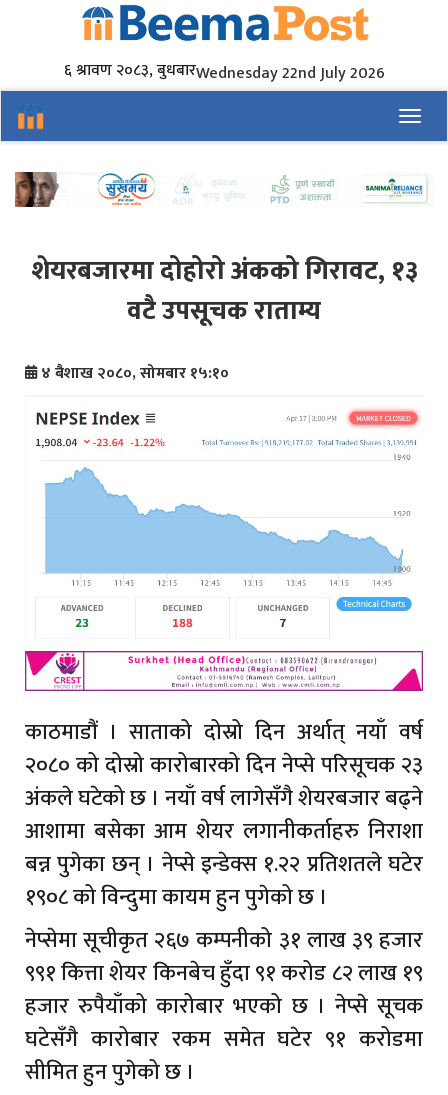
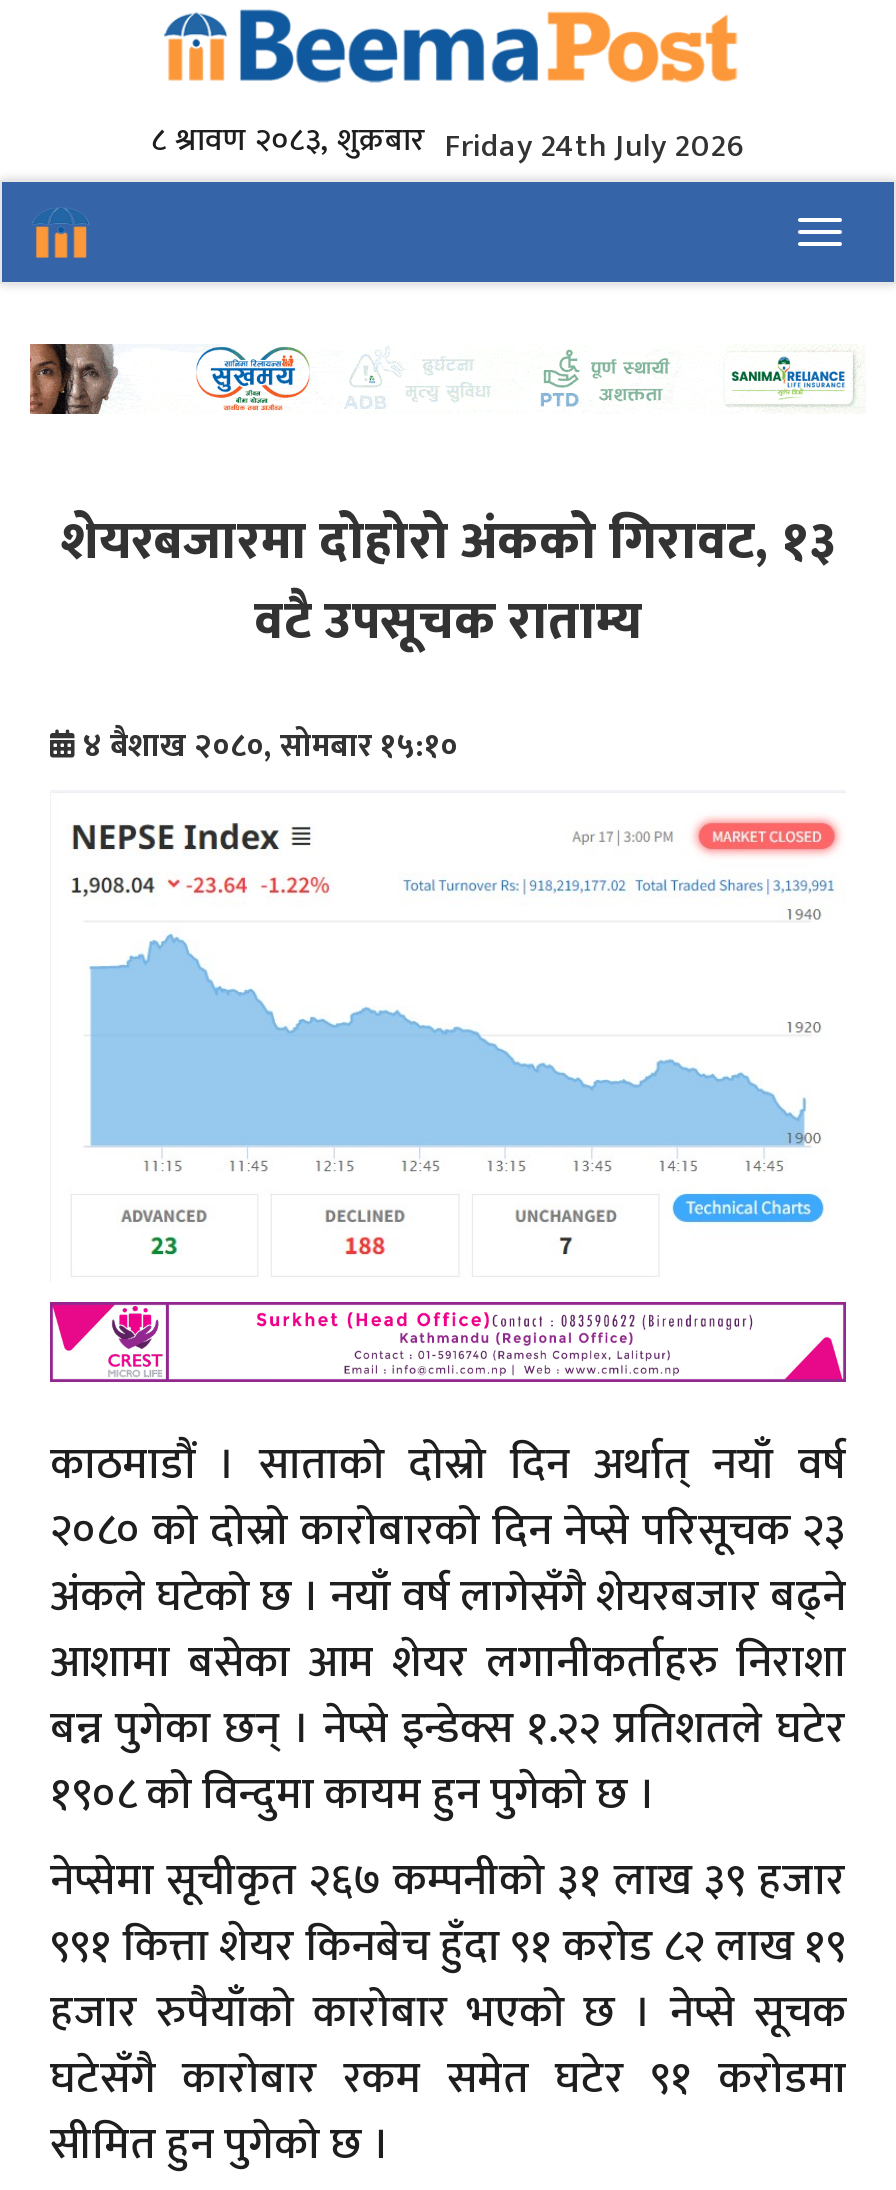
[63,56,384,87] ६ श्रावण २०८३, बुधबारWednesday 22nd July 2026 -> [151,113,745,174] ८ श्रावण २०८३, शुक्रबार Friday 24th July 2026

